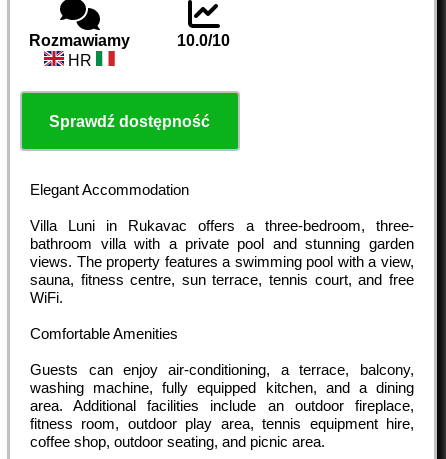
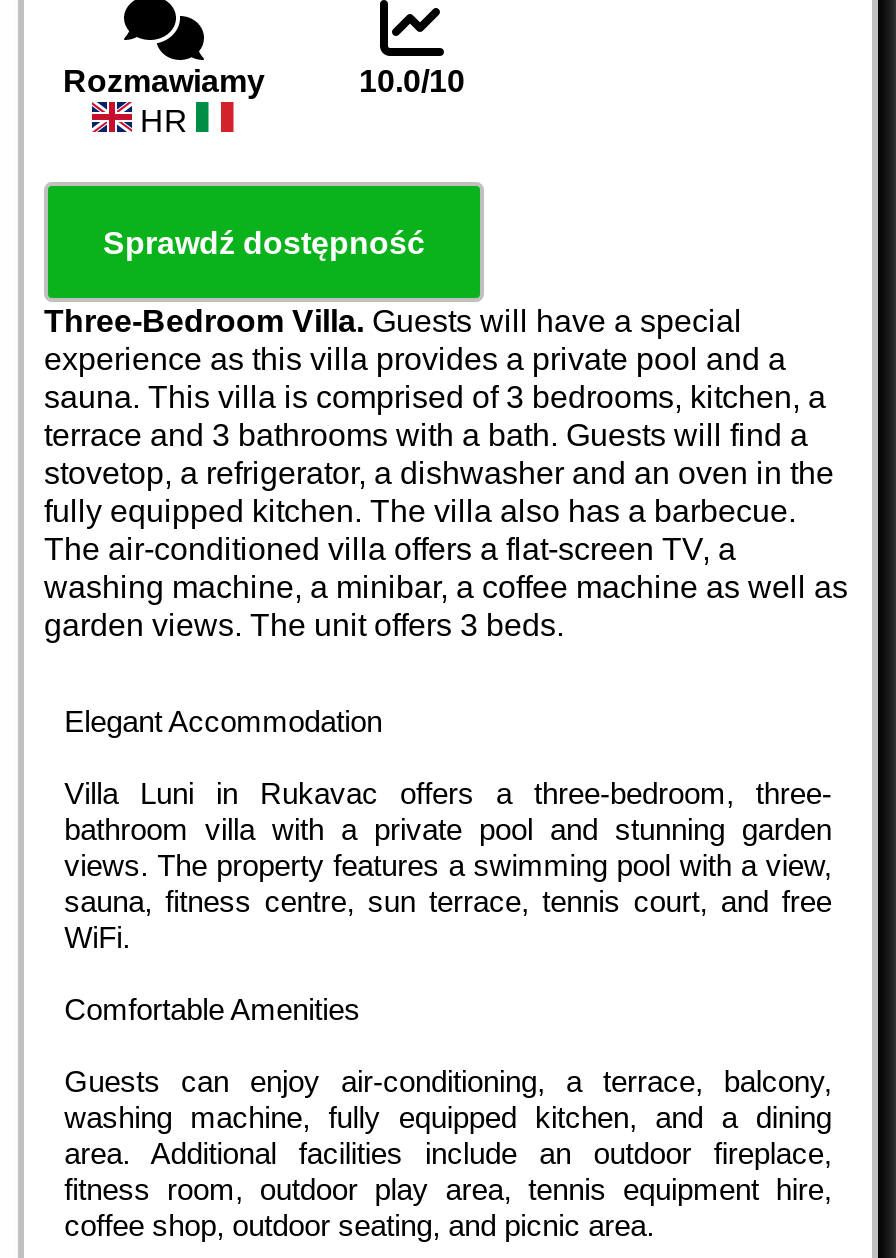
none -> [44,304,848,642] Three-Bedroom Villa. Guests will have a special | experience as this villa provides a private pool and a | sauna. This villa is comprised of 3 bedrooms, kitchen, a | terrace and 3 bathrooms with a bath. Guests will find a | stovetop, a refrigerator, a dishwasher and an oven in the | fully equipped kitchen. The villa also has a barbecue. | The air-conditioned villa offers a flat-screen TV, a | washing machine, a minibar, a coffee machine as well as | garden views. The unit offers 3 beds.

